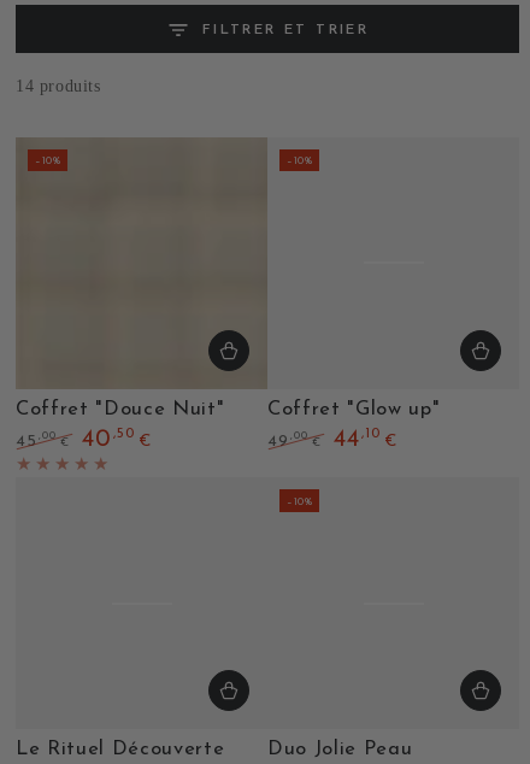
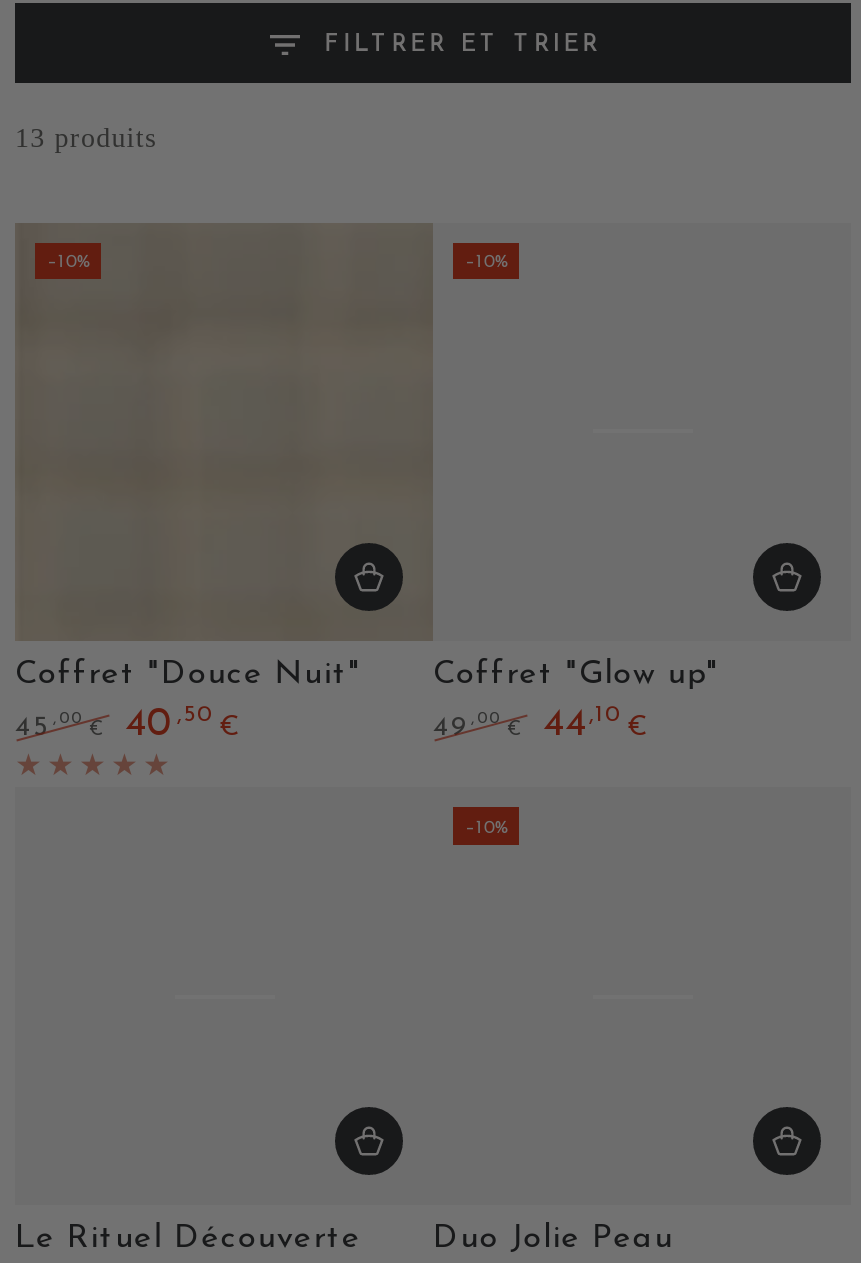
[16,77,101,95] 14 produits -> [15,122,156,152] 13 produits

